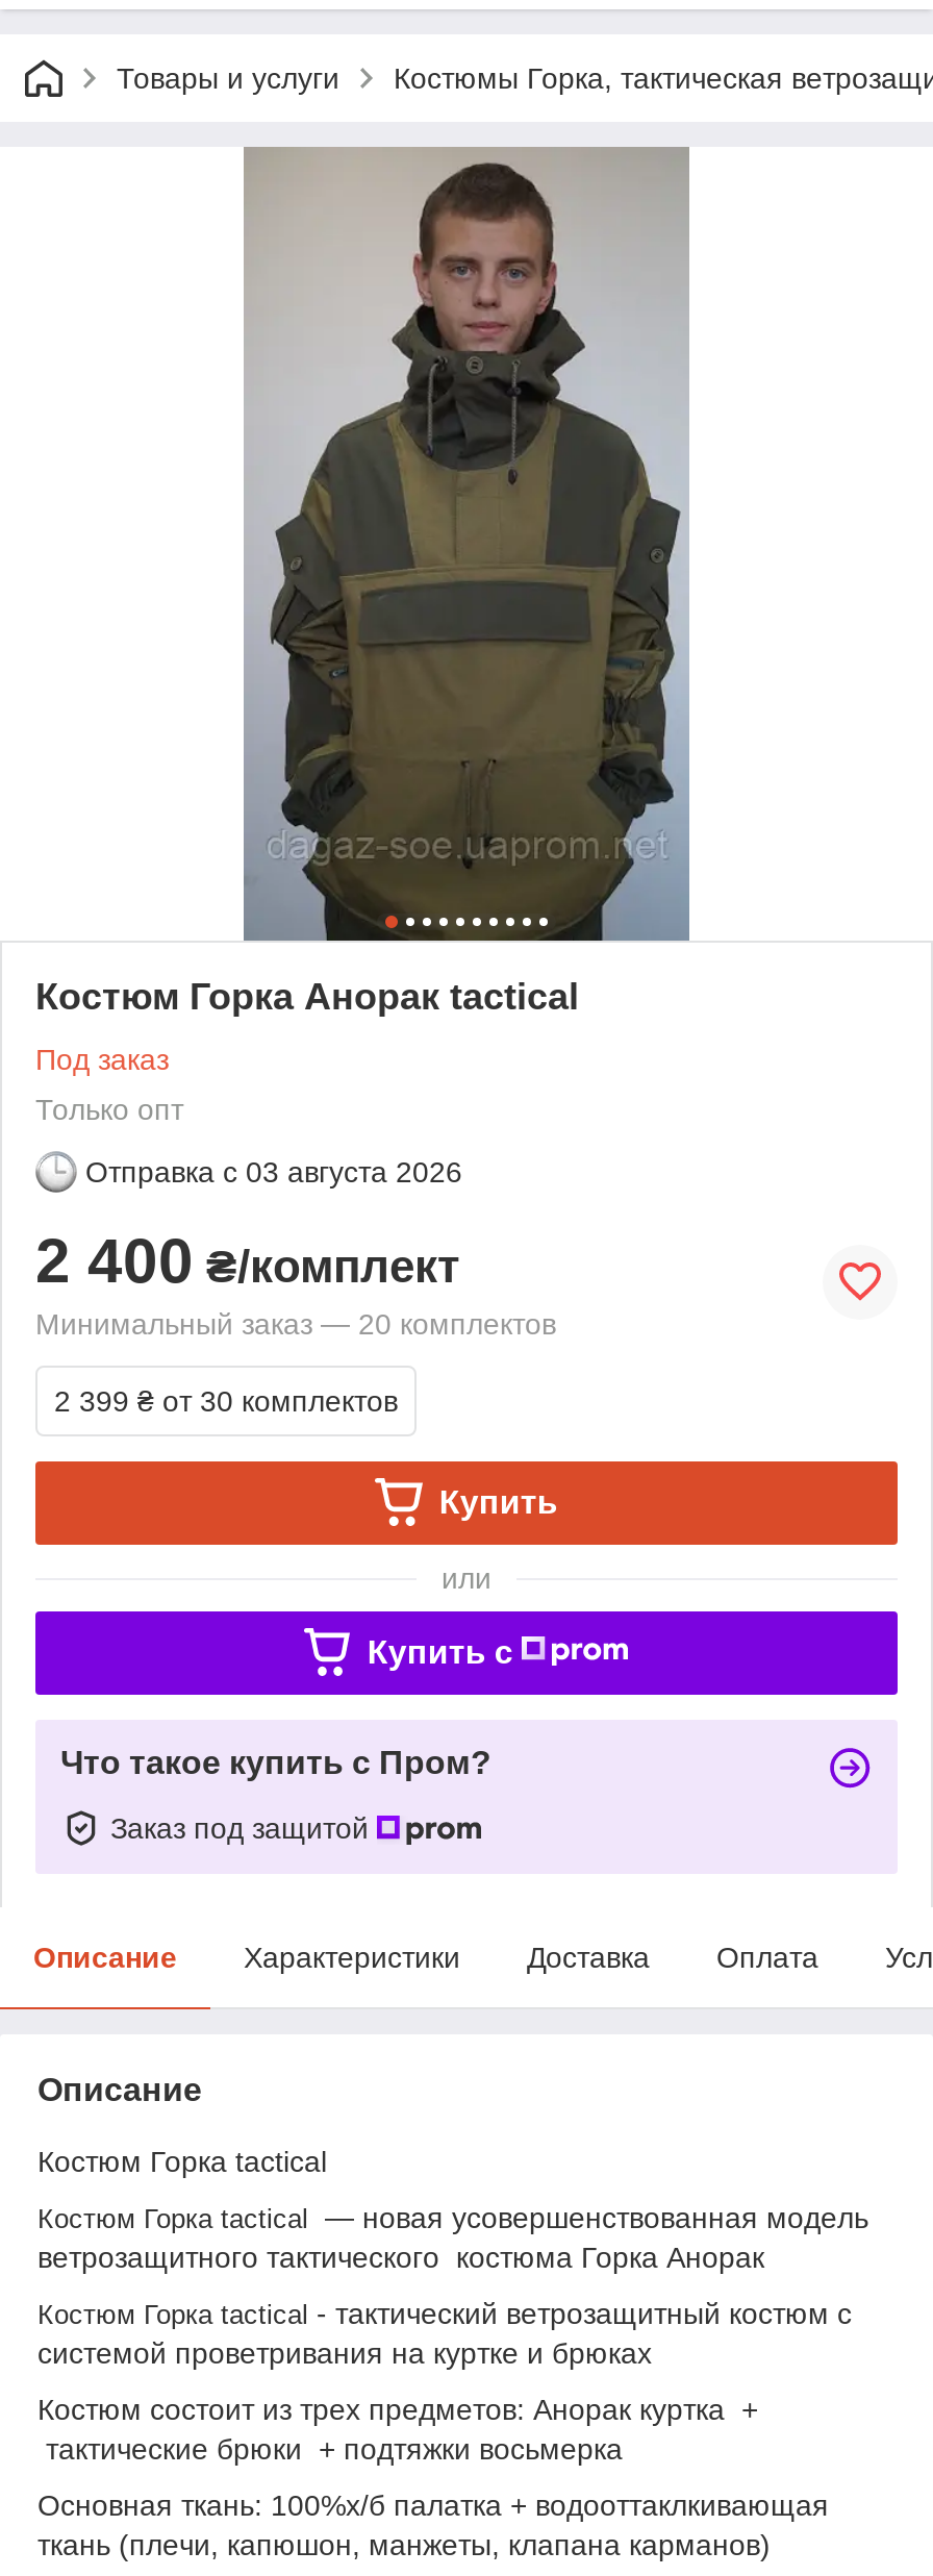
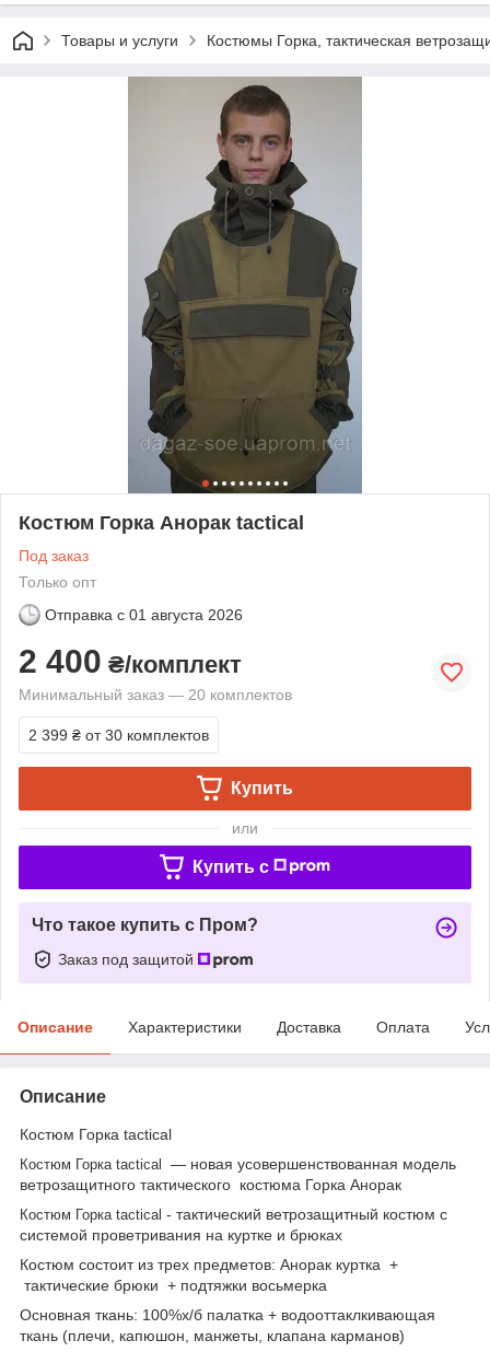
[85,1155,462,1188] Отправка с 03 августа 2026 -> [45,606,243,623] Отправка с 01 августа 2026

